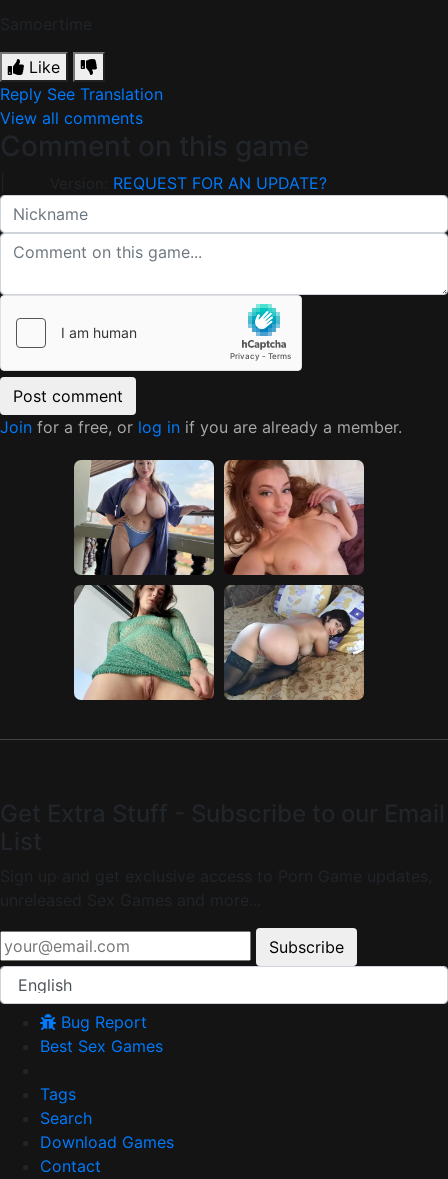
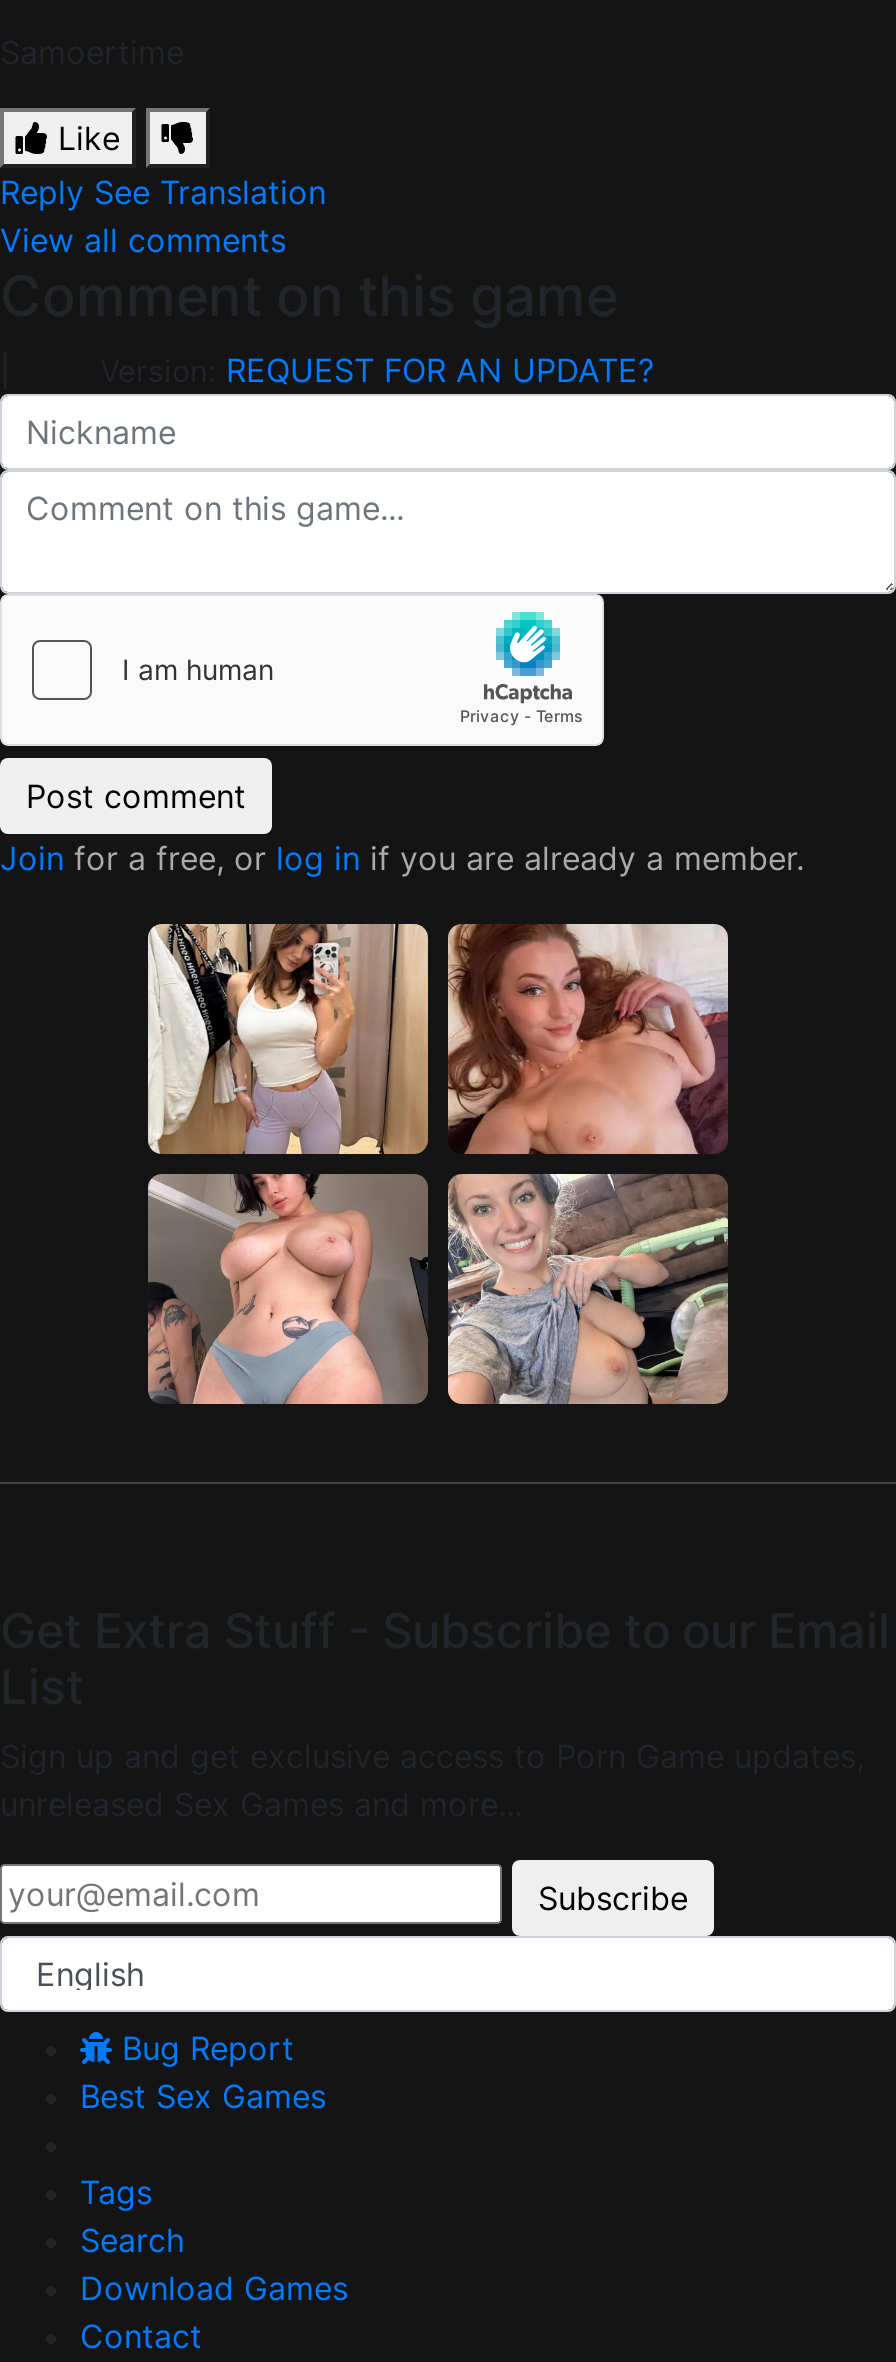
[74,459,215,576] [image] -> [146,922,430,1156] [image]
[73,584,215,701] [image] -> [146,1172,428,1406] [image]
[224,585,365,700] [image] -> [446,1172,730,1404] [image]

